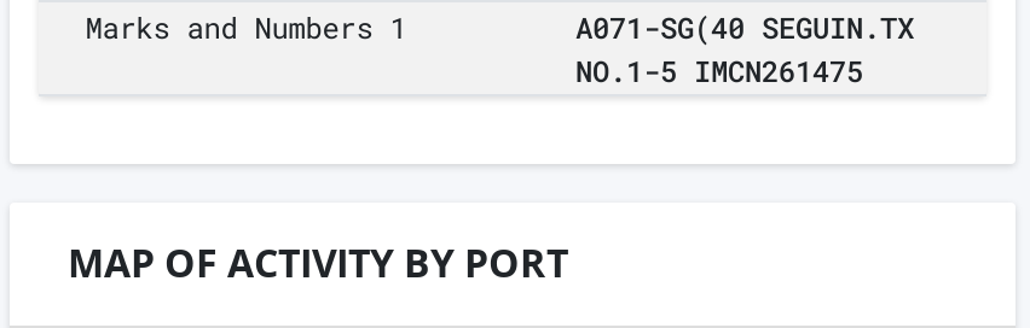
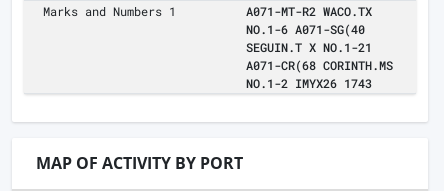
[575,7,914,89] A071-SG(40 SEGUIN.TX | NO.1-5 IMCN261475 -> [246,3,393,91] A071-MT-R2 WACO.TX | NO.1-6 A071-SG(40 | SEGUIN.T X NO.1-21 | A071-CR(68 CORINTH.MS | NO.1-2 IMYX26 1743

